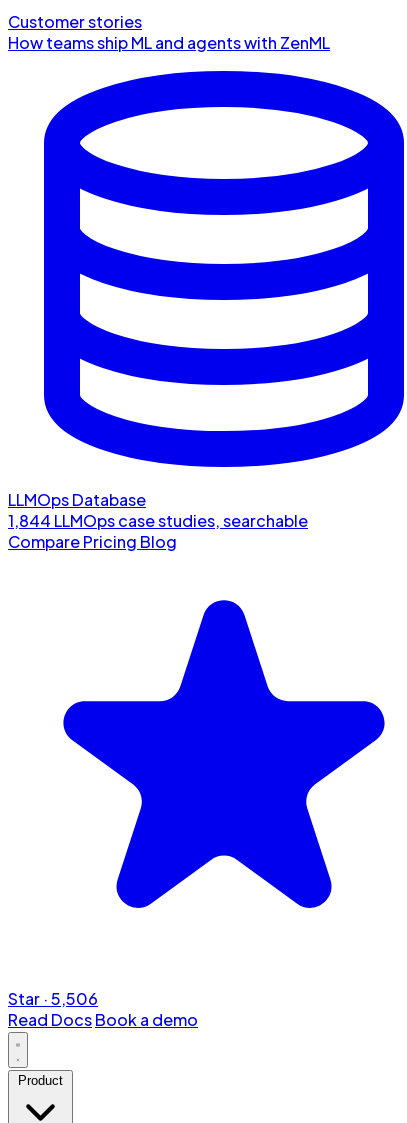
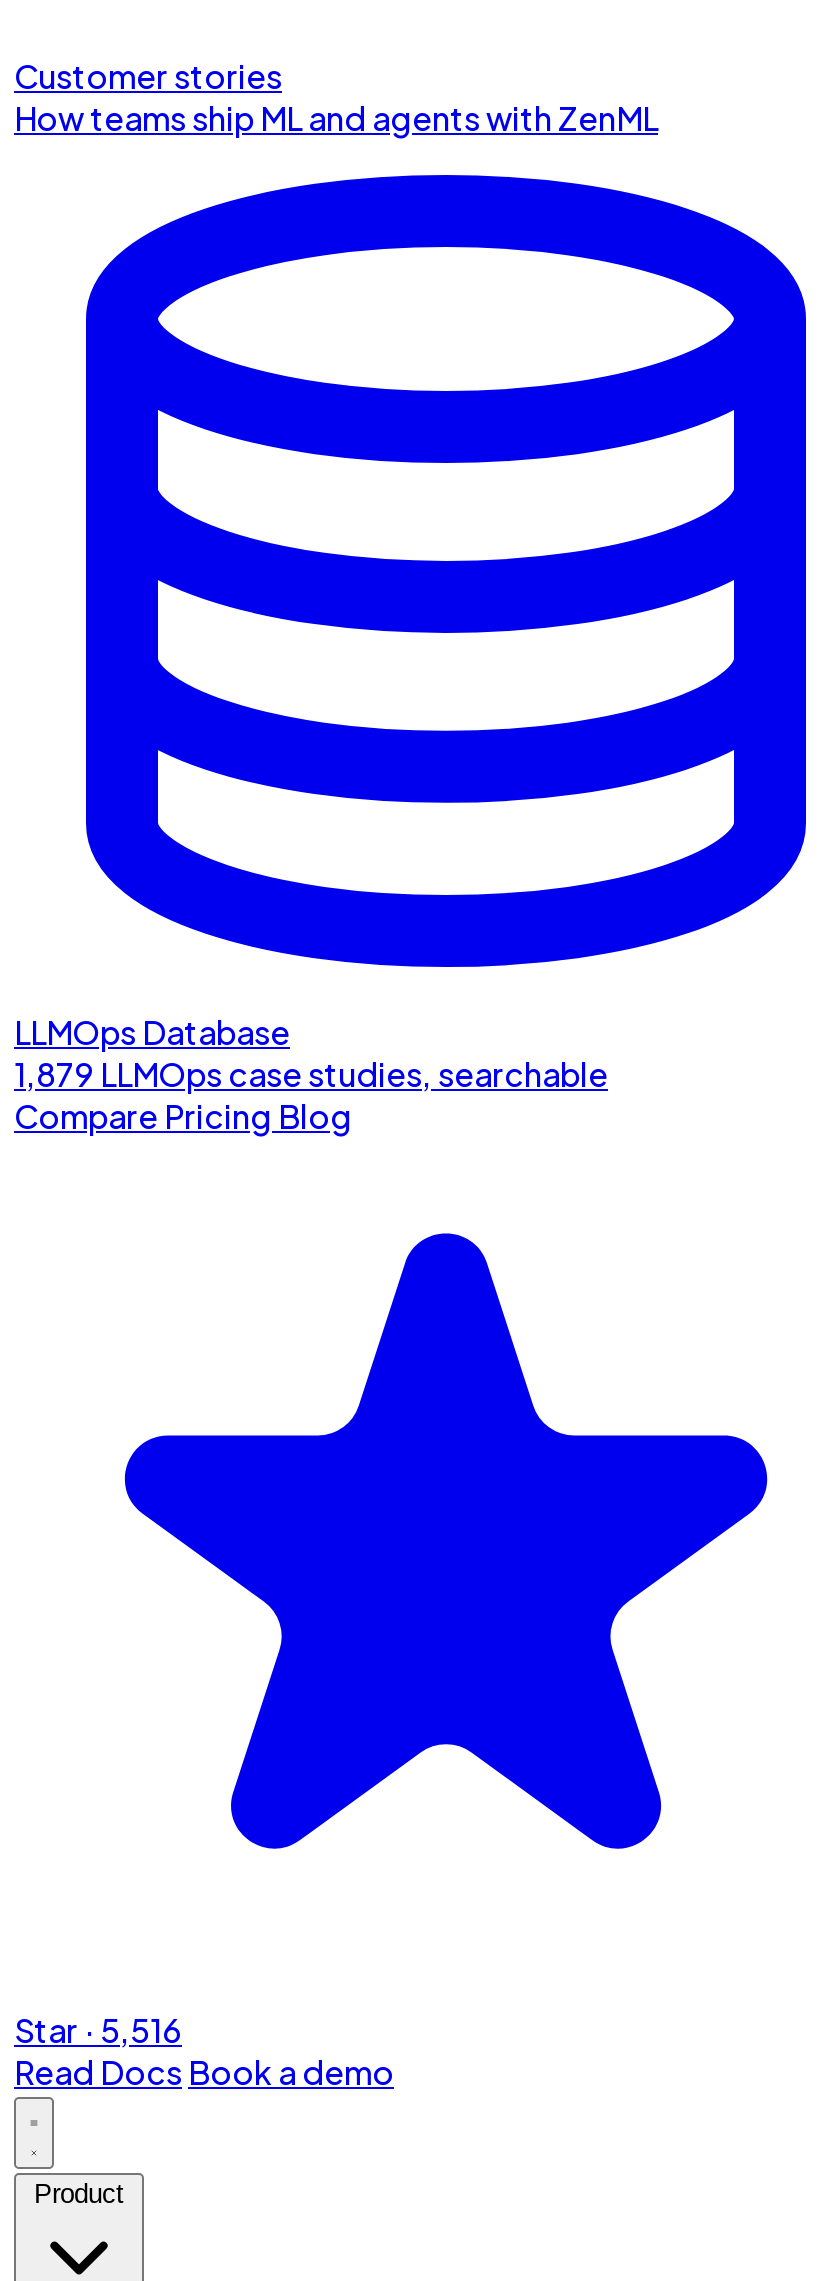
[8,510,308,531] 1,844 LLMOps case studies, searchable -> [14,1054,608,1096] 1,879 LLMOps case studies, searchable
[8,988,98,1009] Star · 5,506 -> [14,2010,182,2052] Star · 5,516

